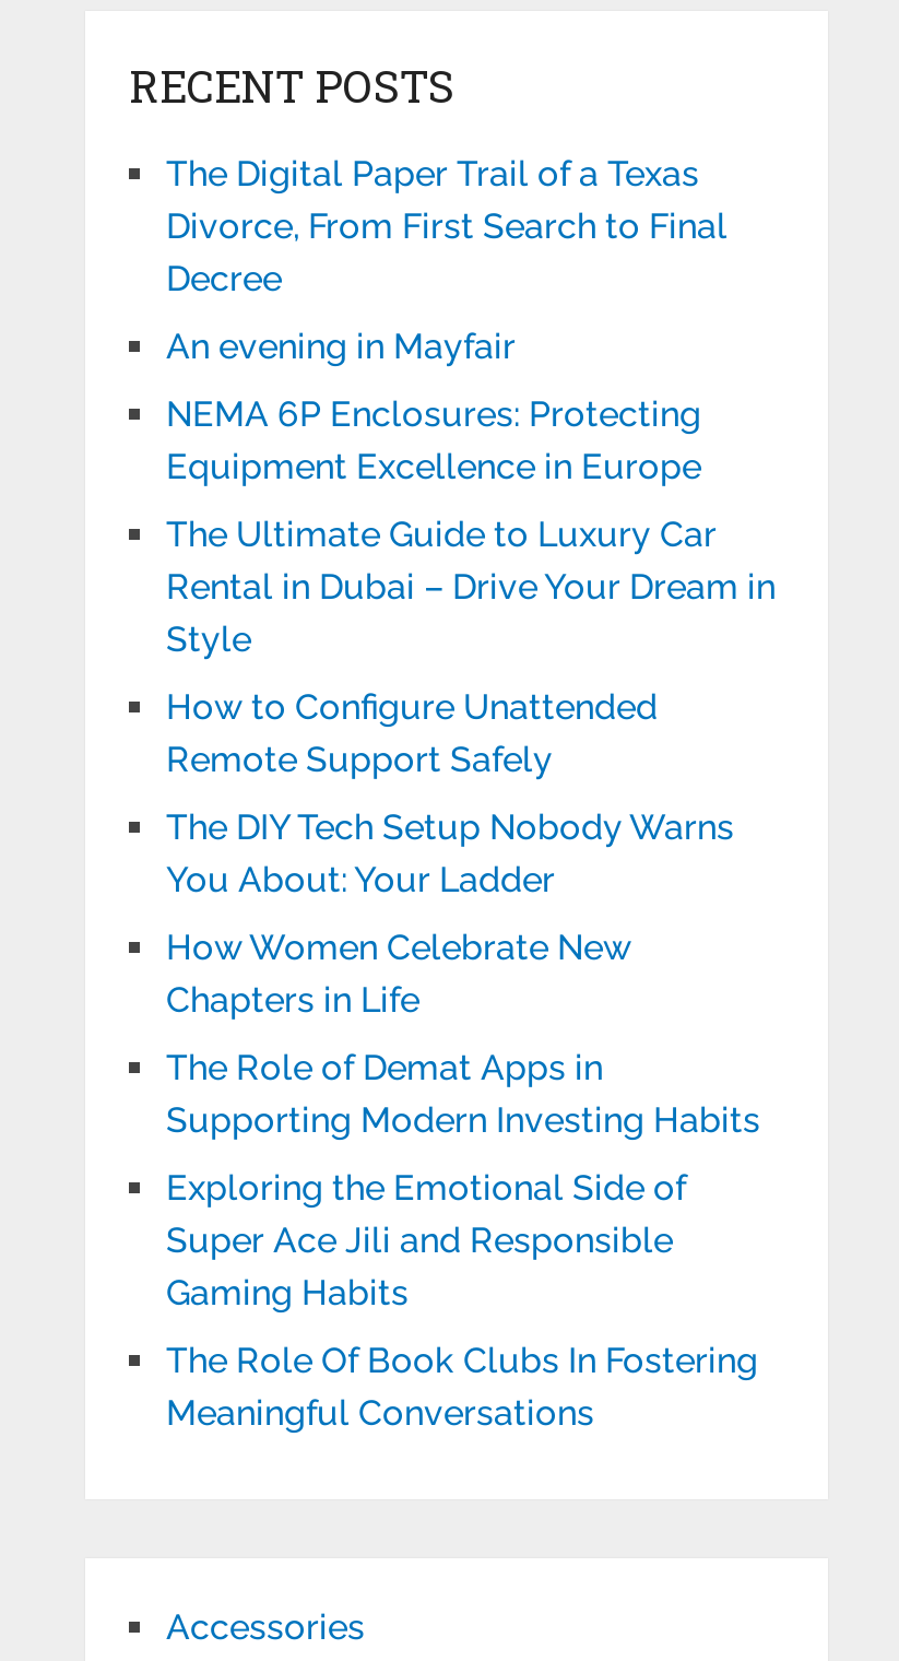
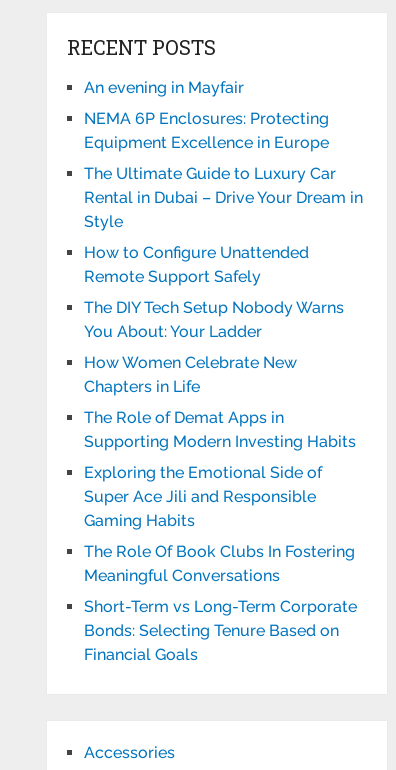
[166,153,728,300] The Digital Paper Trail of a Texas | Divorce, From First Search to Final | Decree -> none
moved [166,326,776,1434] -> [84,78,363,585]: An evening in Mayfair | NEMA 6P Enclosures: Protecting | Equipment Excellence in Europe | ... | The Role Of Book Clubs In Fostering | Meaningful Conversations
none -> [84,597,357,664] Short-Term vs Long-Term Corporate | Bonds: Selecting Tenure Based on | Financial Goals

